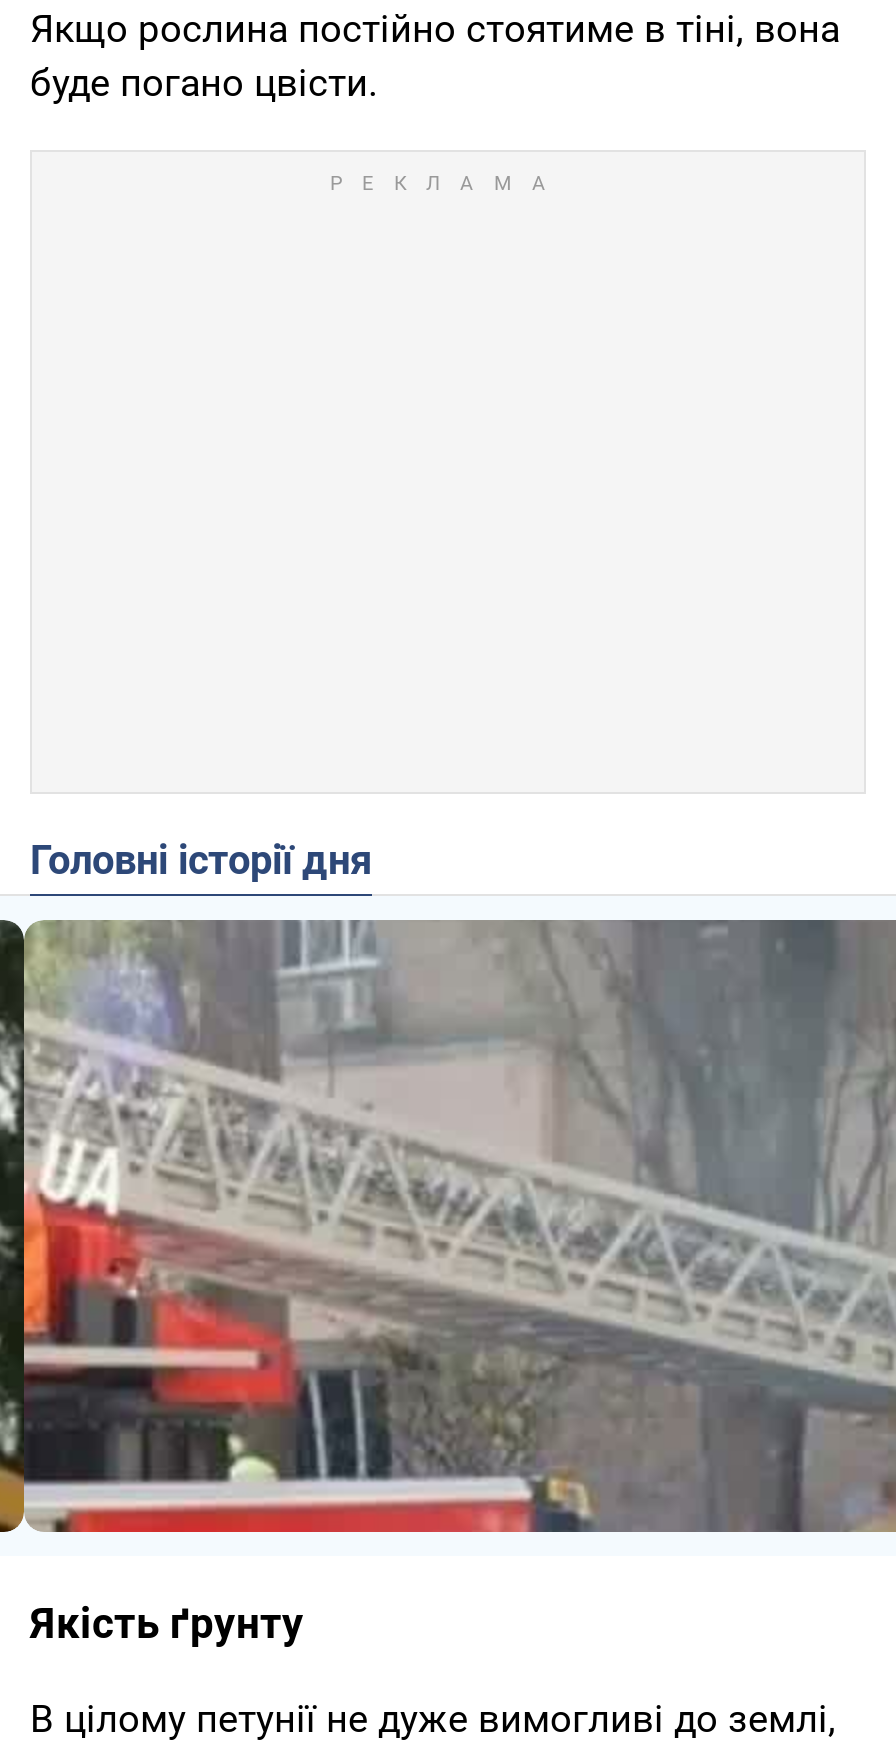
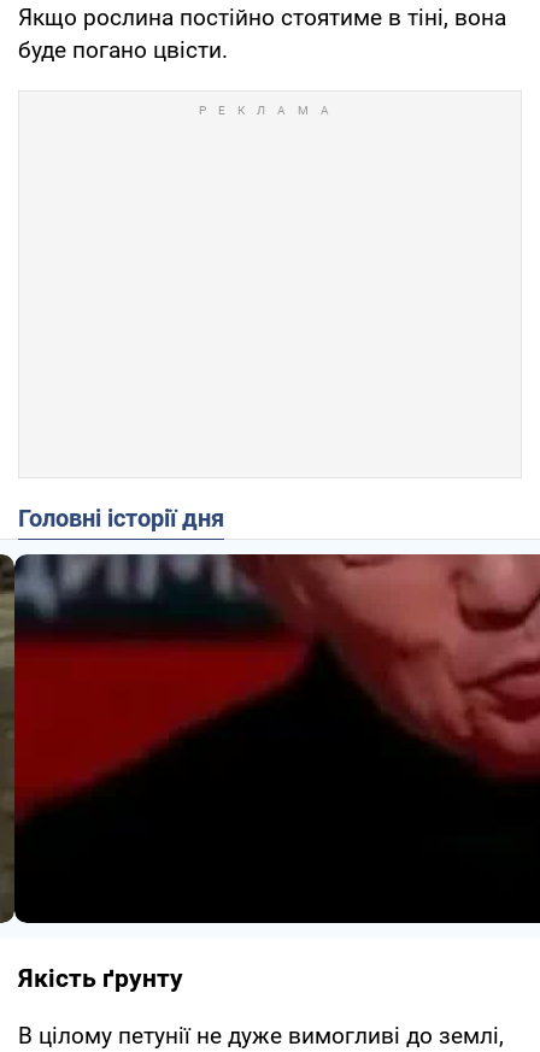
[6,918,890,1534] [image] -> [4,554,536,924] [image]

